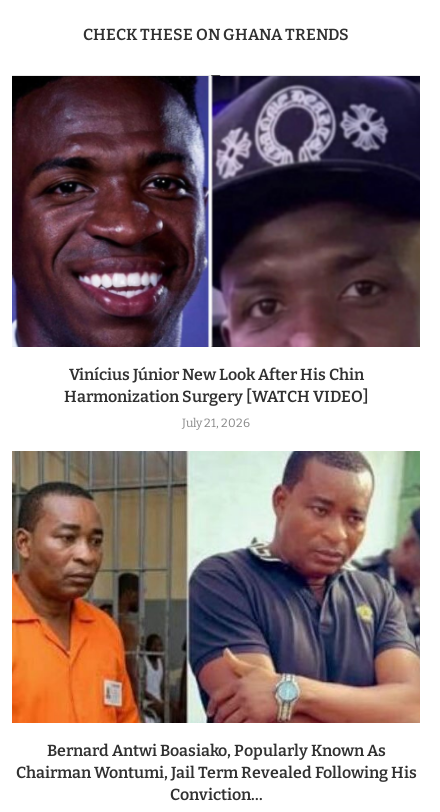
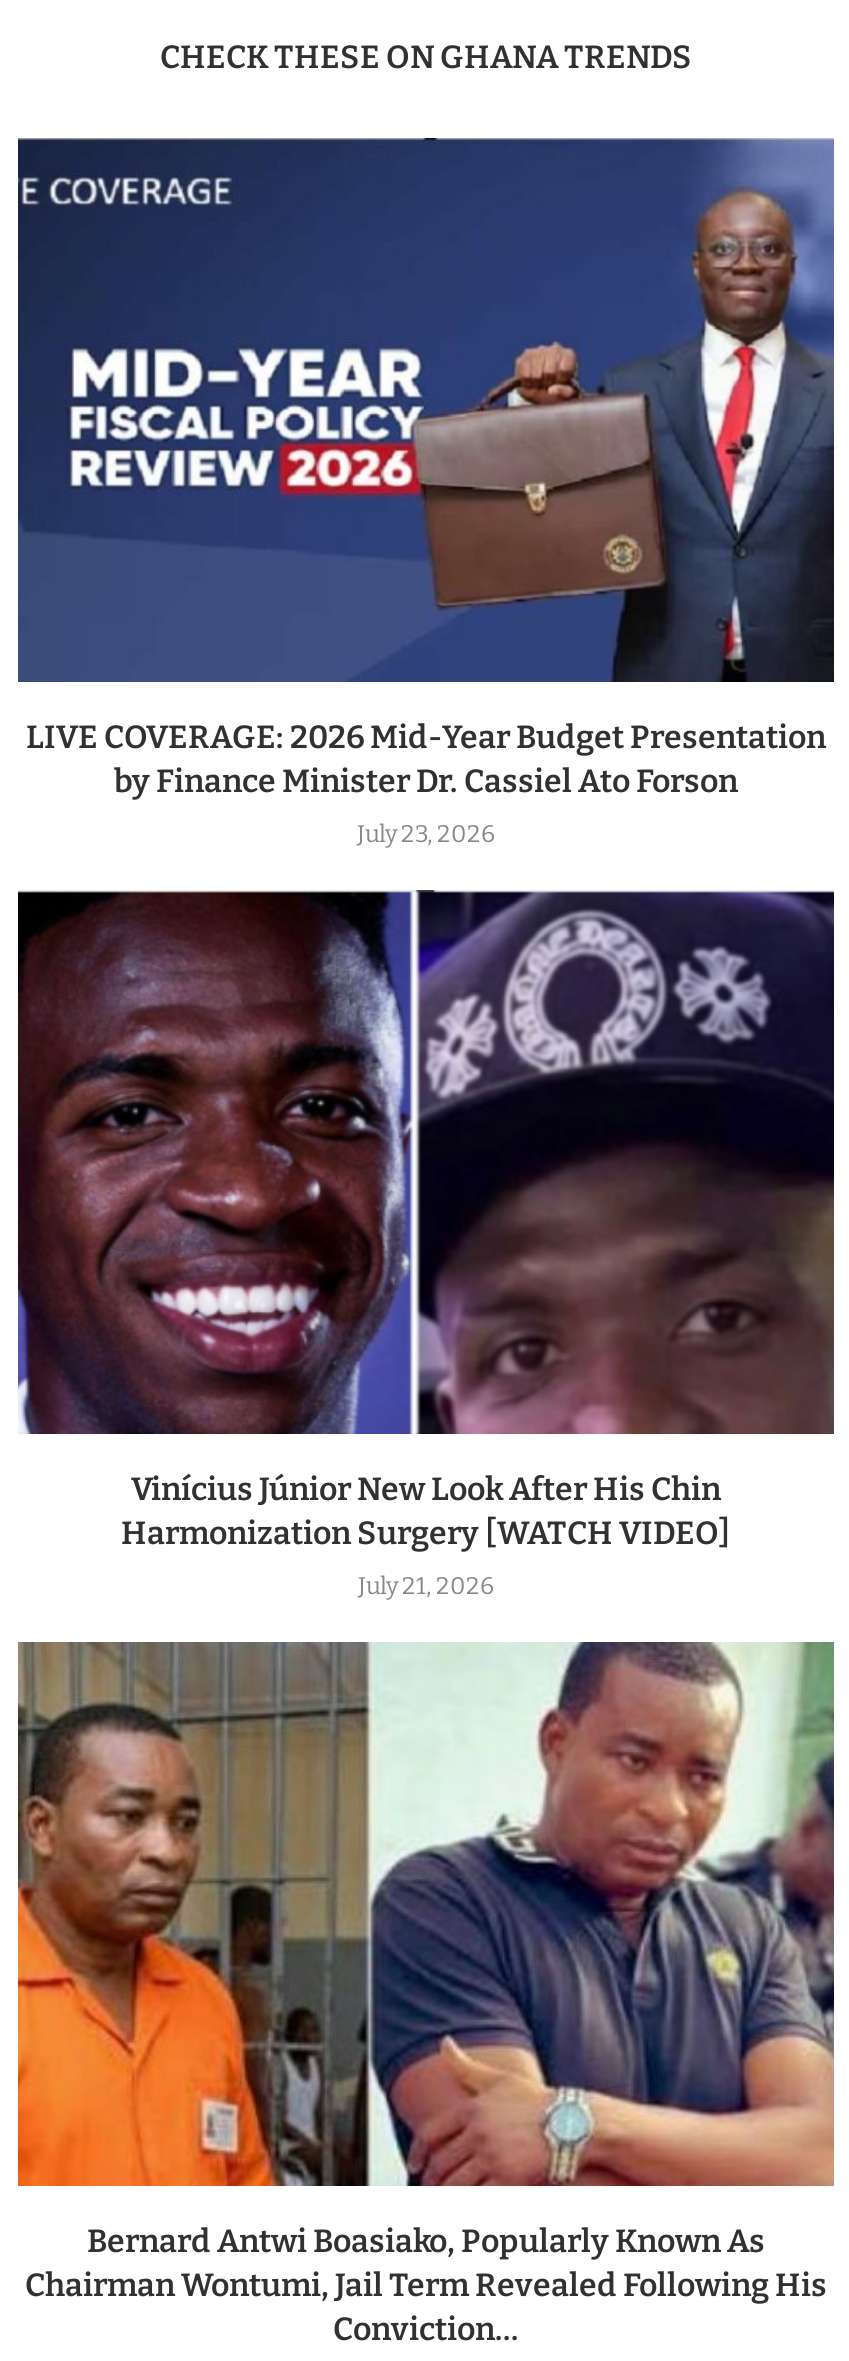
none -> [16,138,836,848] [image] | LIVE COVERAGE: 2026 Mid-Year Budget Presentation | by Finance Minister Dr. Cassiel Ato Forson | July 23, 2026

